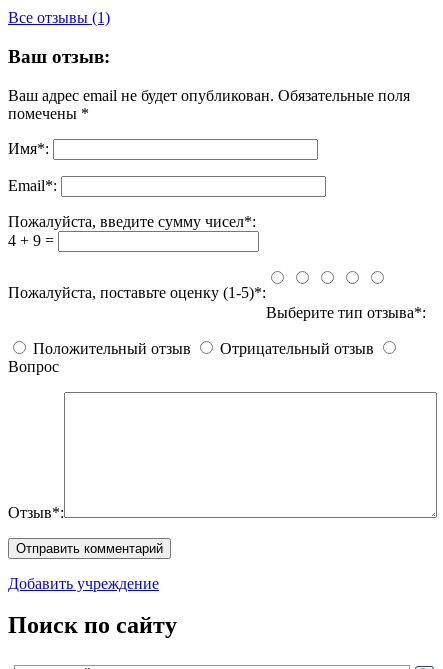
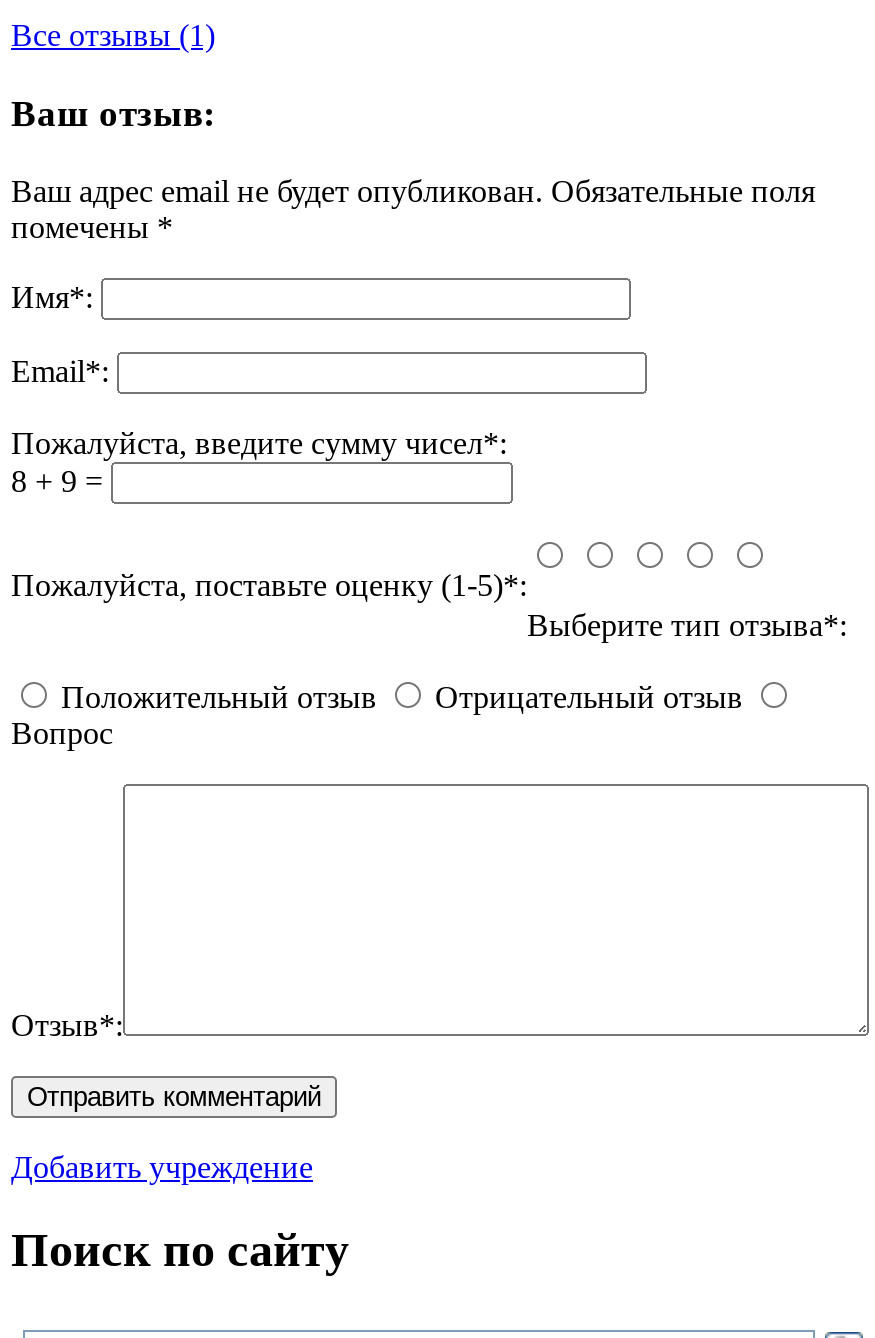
[8,232,58,249] 4 + 9 = -> [11,463,111,497] 8 + 9 =

